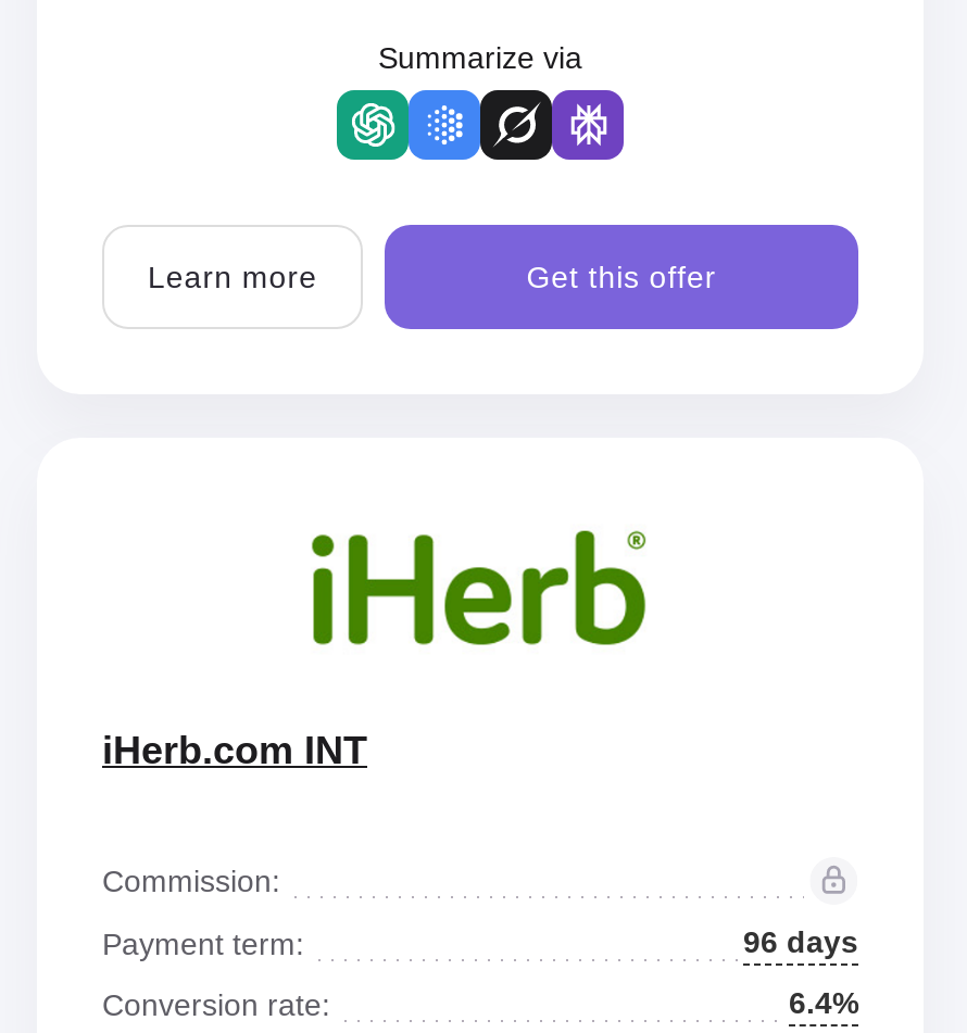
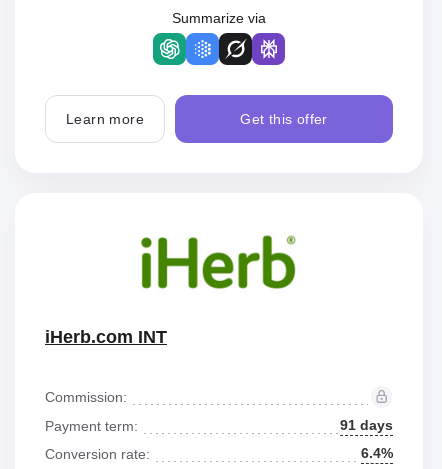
[743,924,858,959] 96 days -> [340,417,393,433] 91 days

